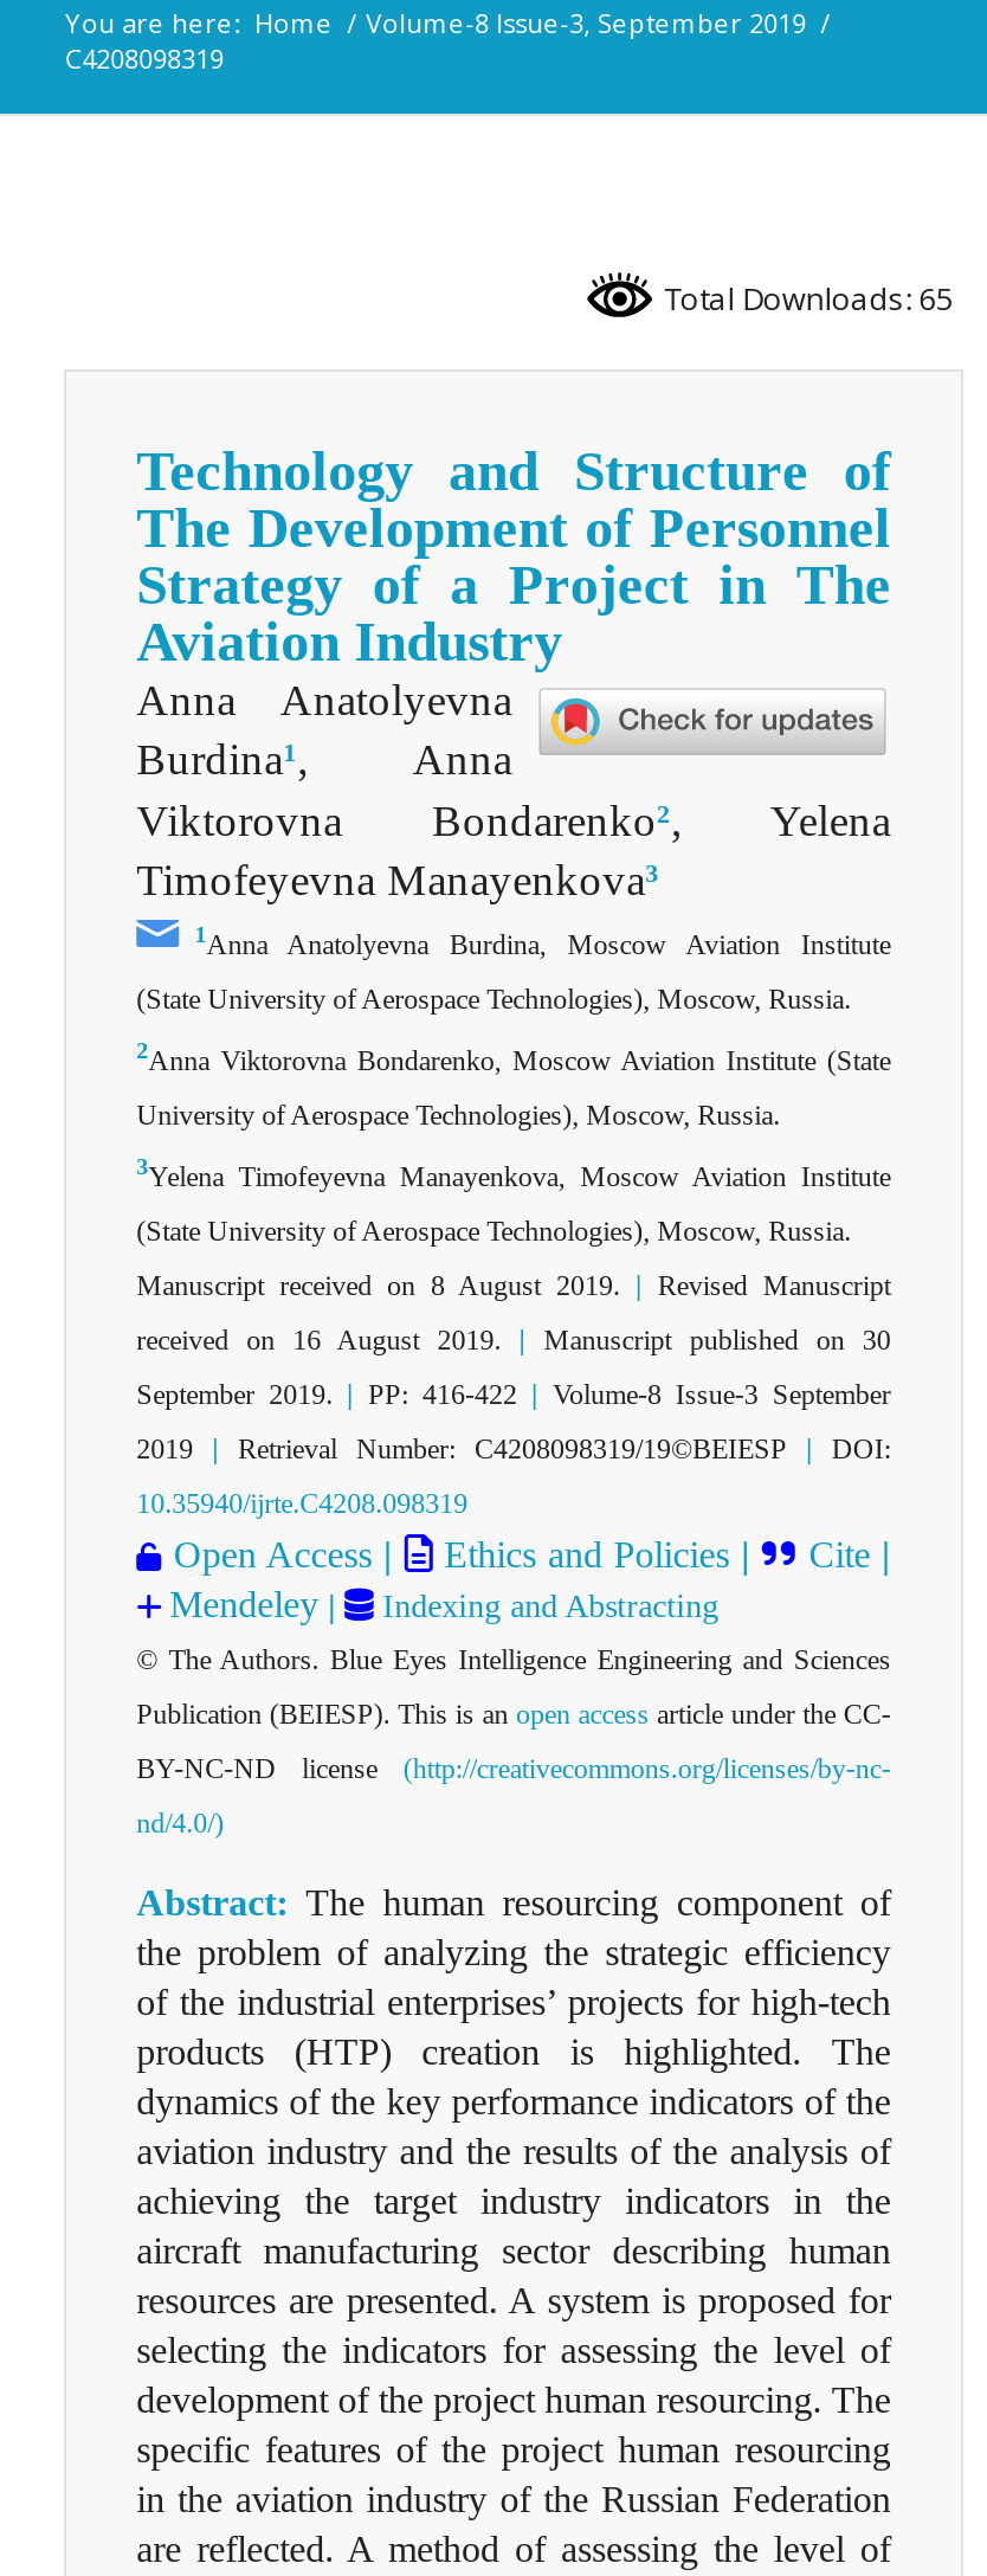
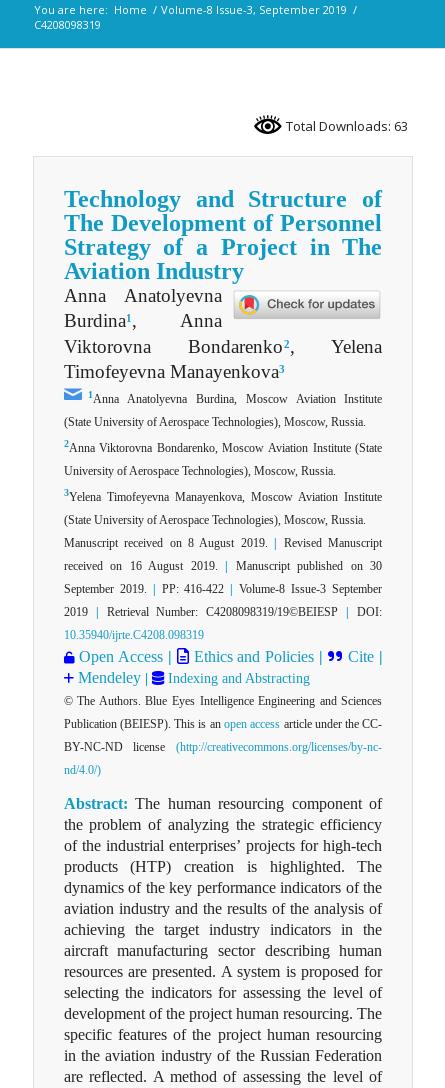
[657,277,952,319] Total Downloads: 65 -> [283,117,408,135] Total Downloads: 63

